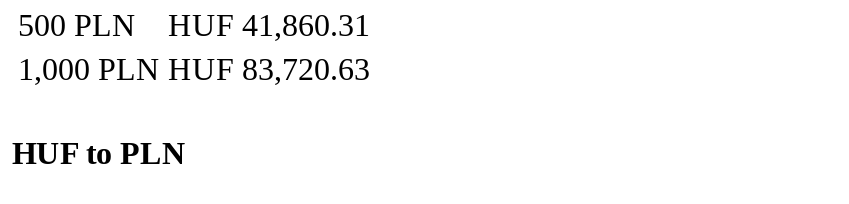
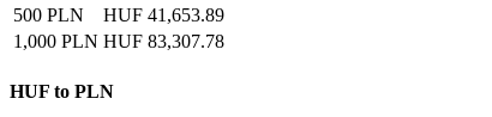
[18,7,370,41] 500 PLN HUF 41,860.31 -> [13,4,224,25] 500 PLN HUF 41,653.89
[18,51,370,85] 1,000 PLN HUF 83,720.63 -> [13,31,224,51] 1,000 PLN HUF 83,307.78

